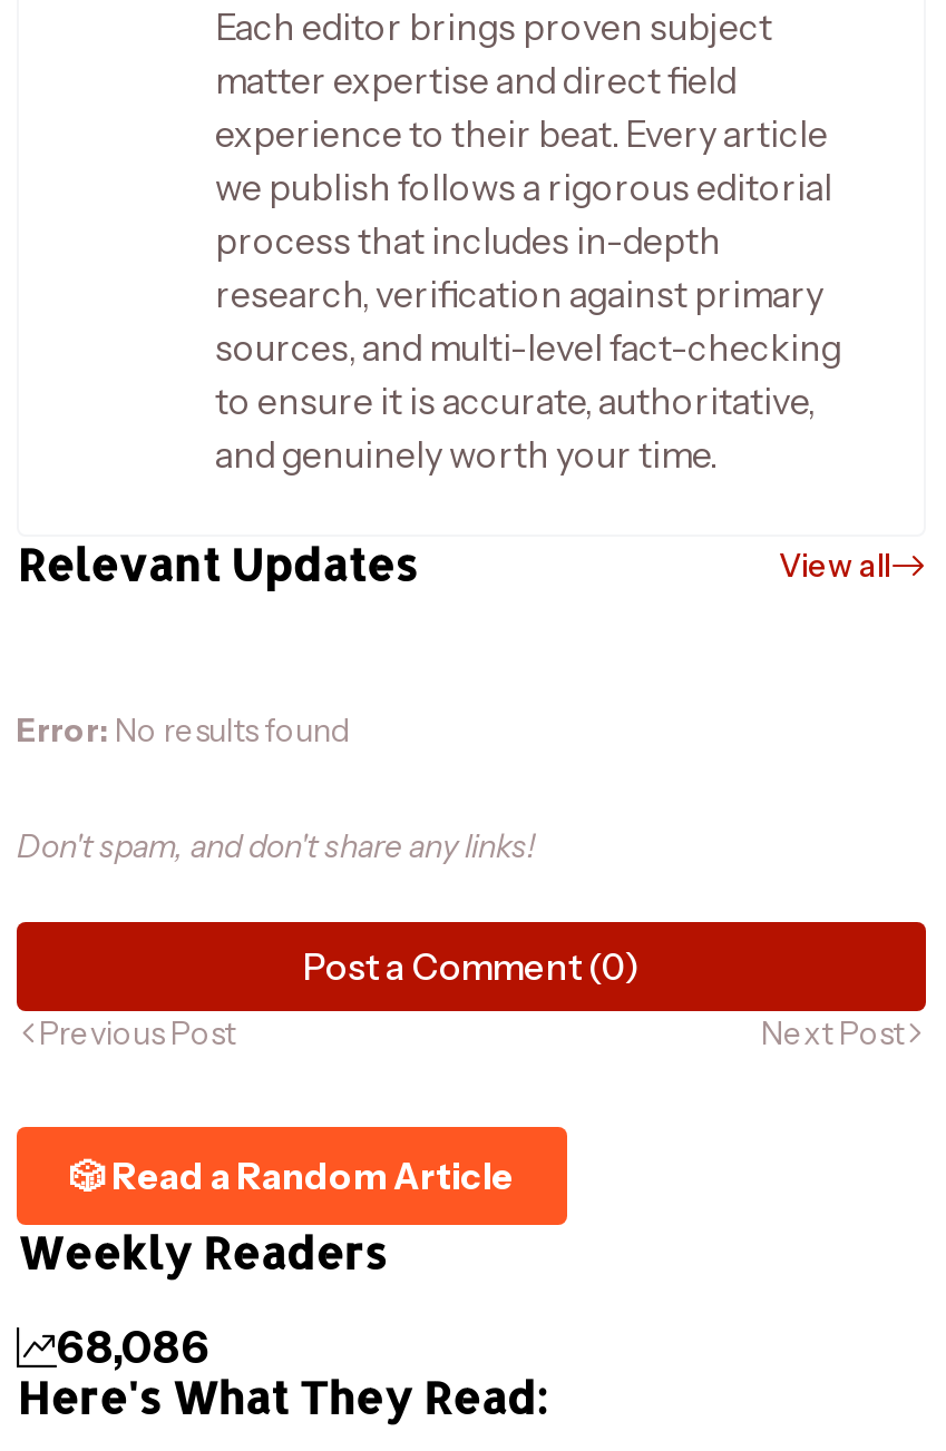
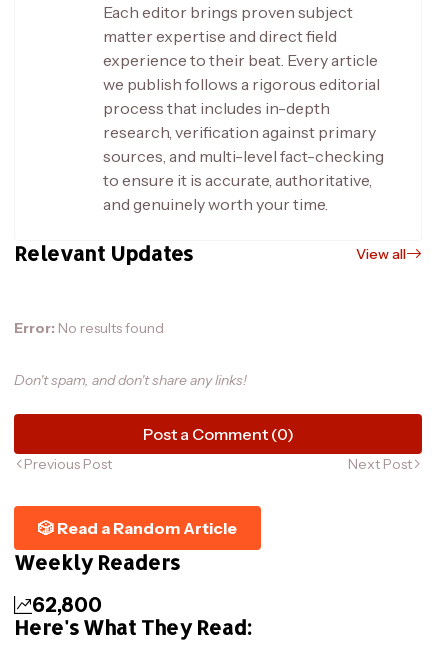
[57,1322,211,1375] 68,086 -> [32,593,102,617] 62,800

